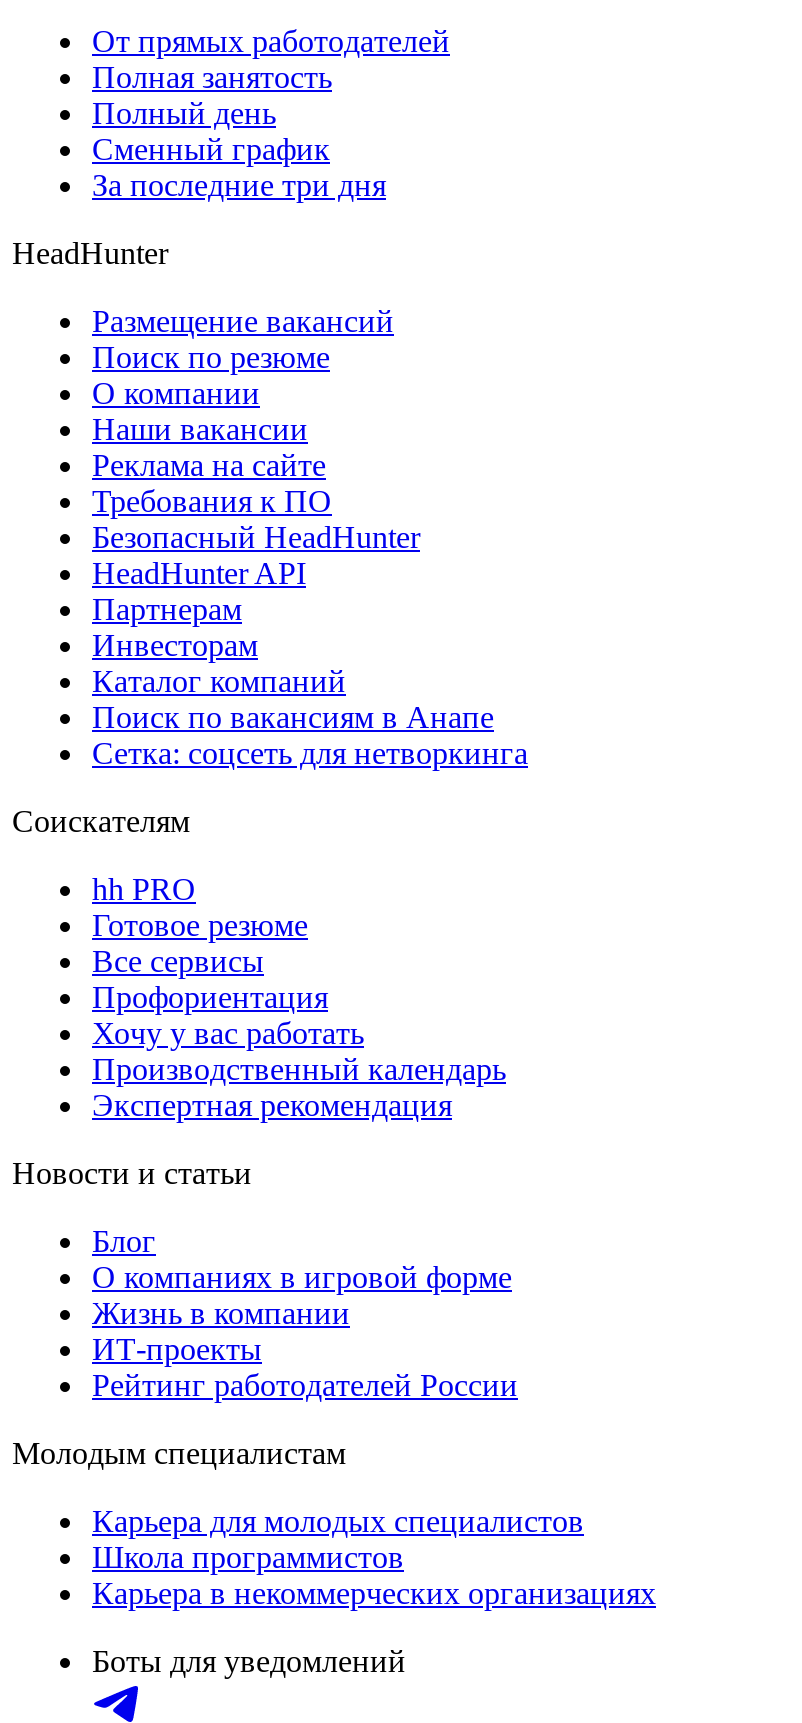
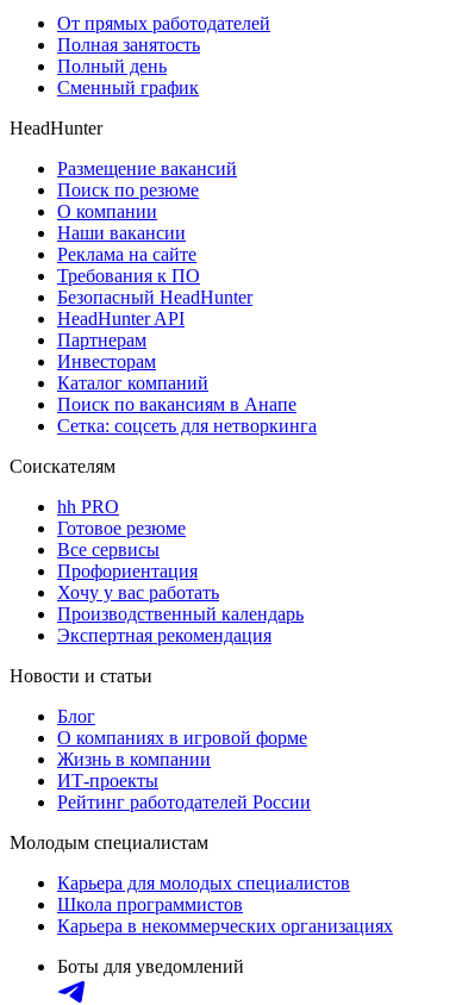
[92,168,386,202] За последние три дня -> none

